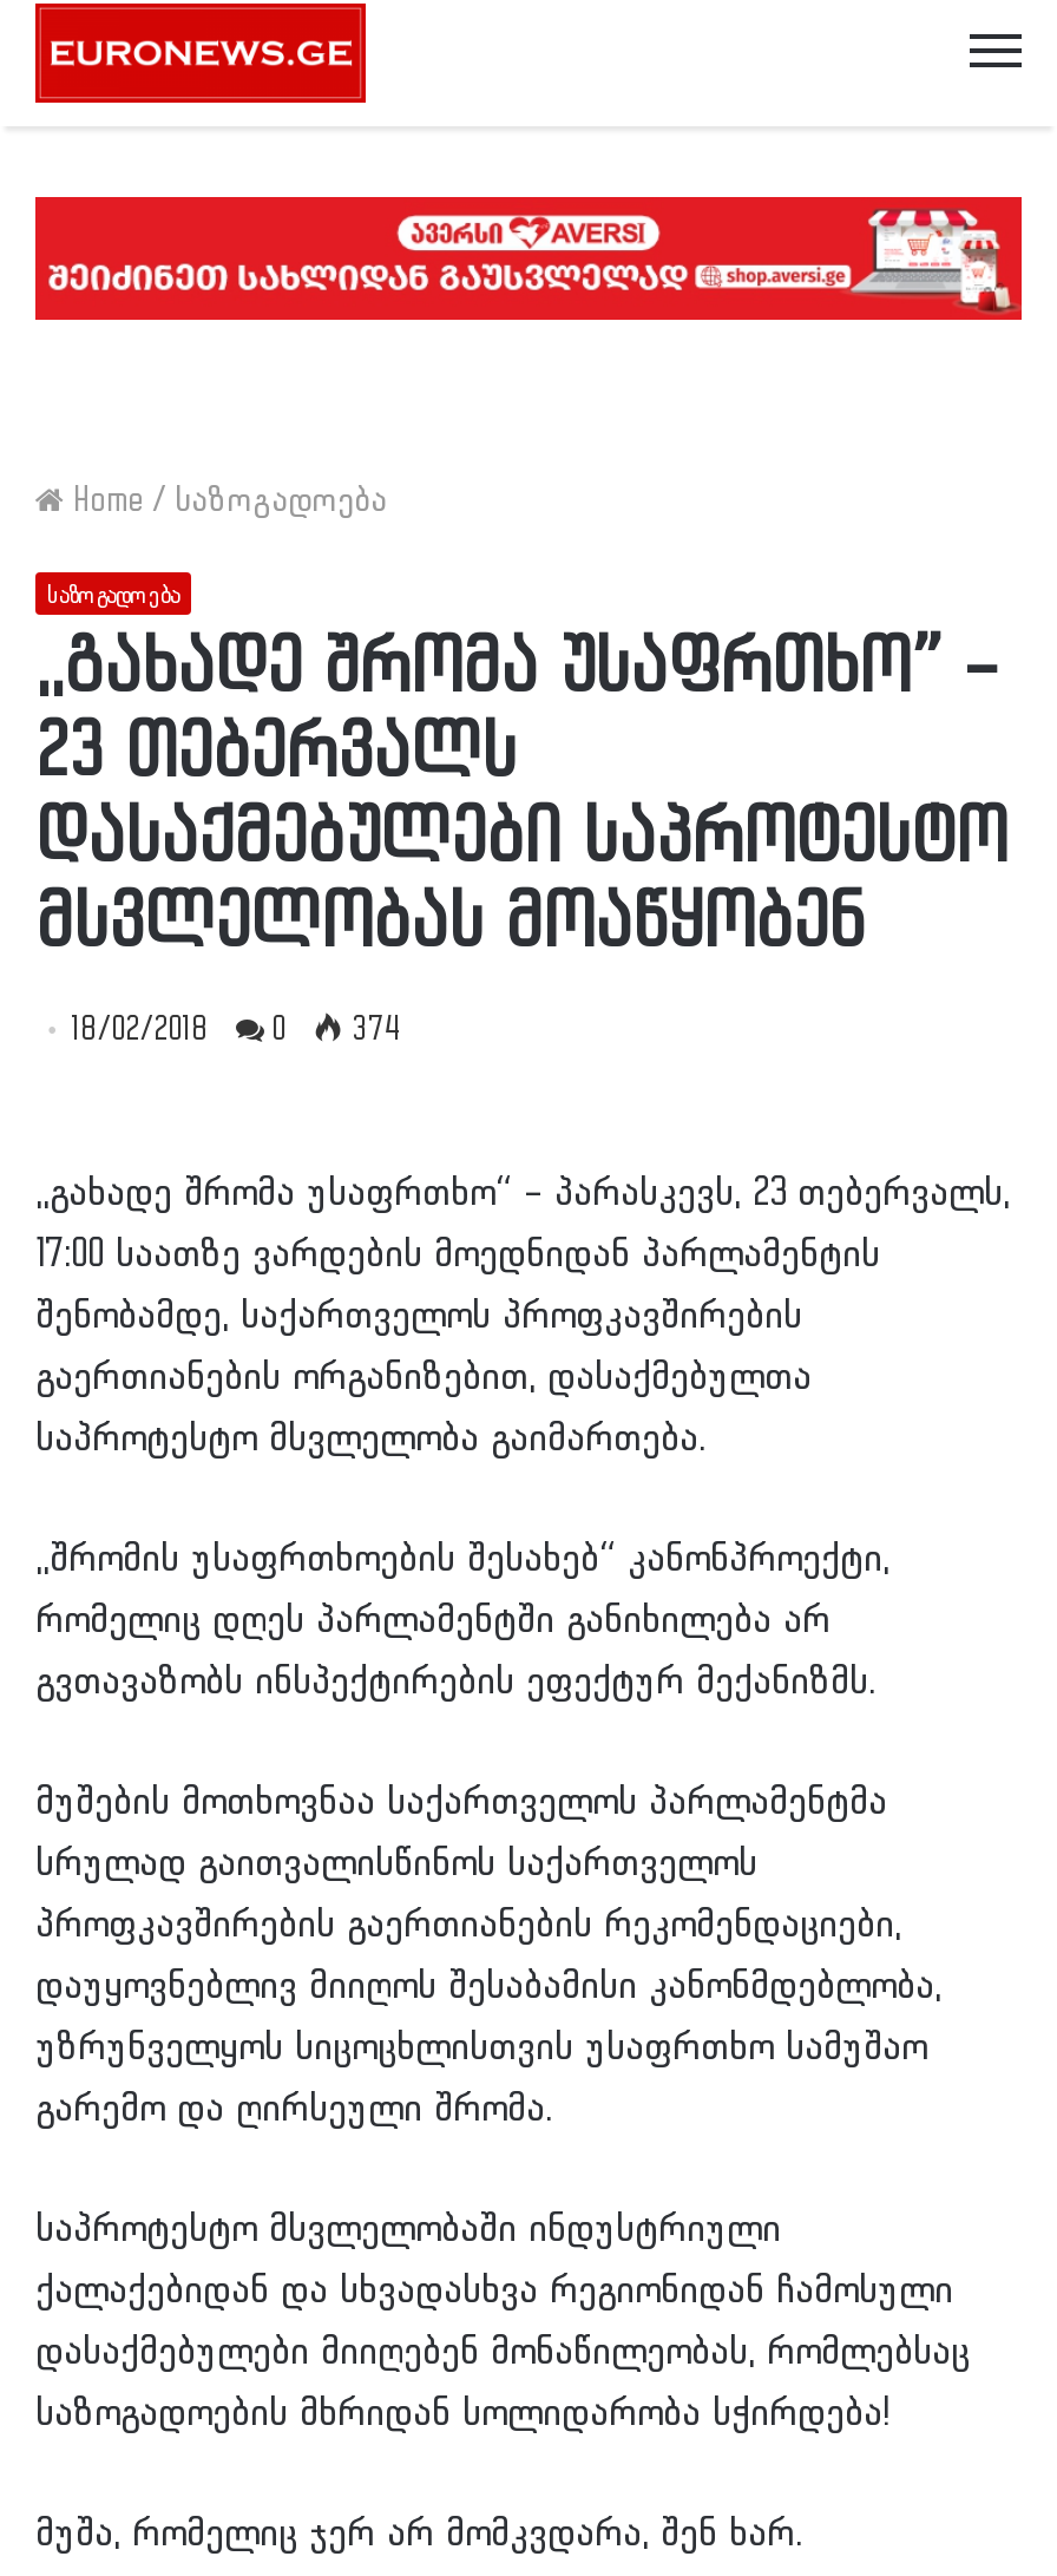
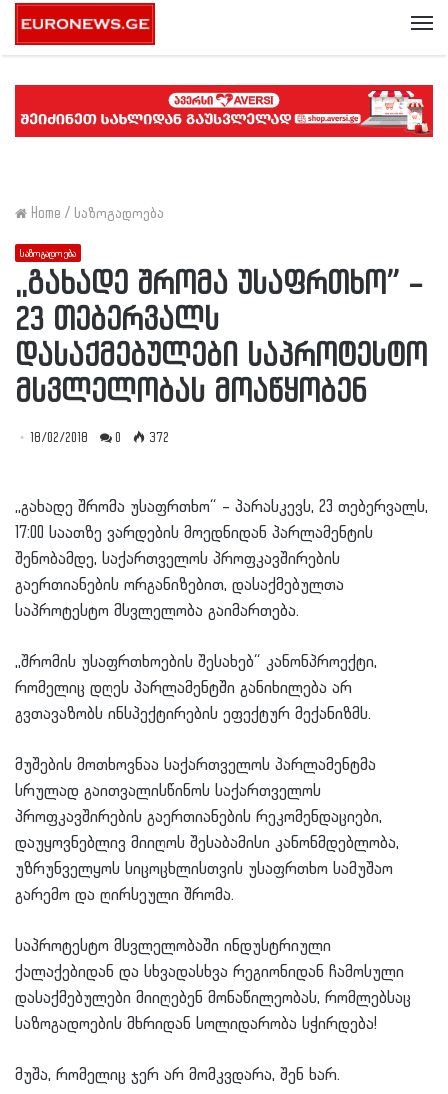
[71,1014,401,1047] 18/02/2018 0 374 -> [30,431,169,445] 18/02/2018 0 372

